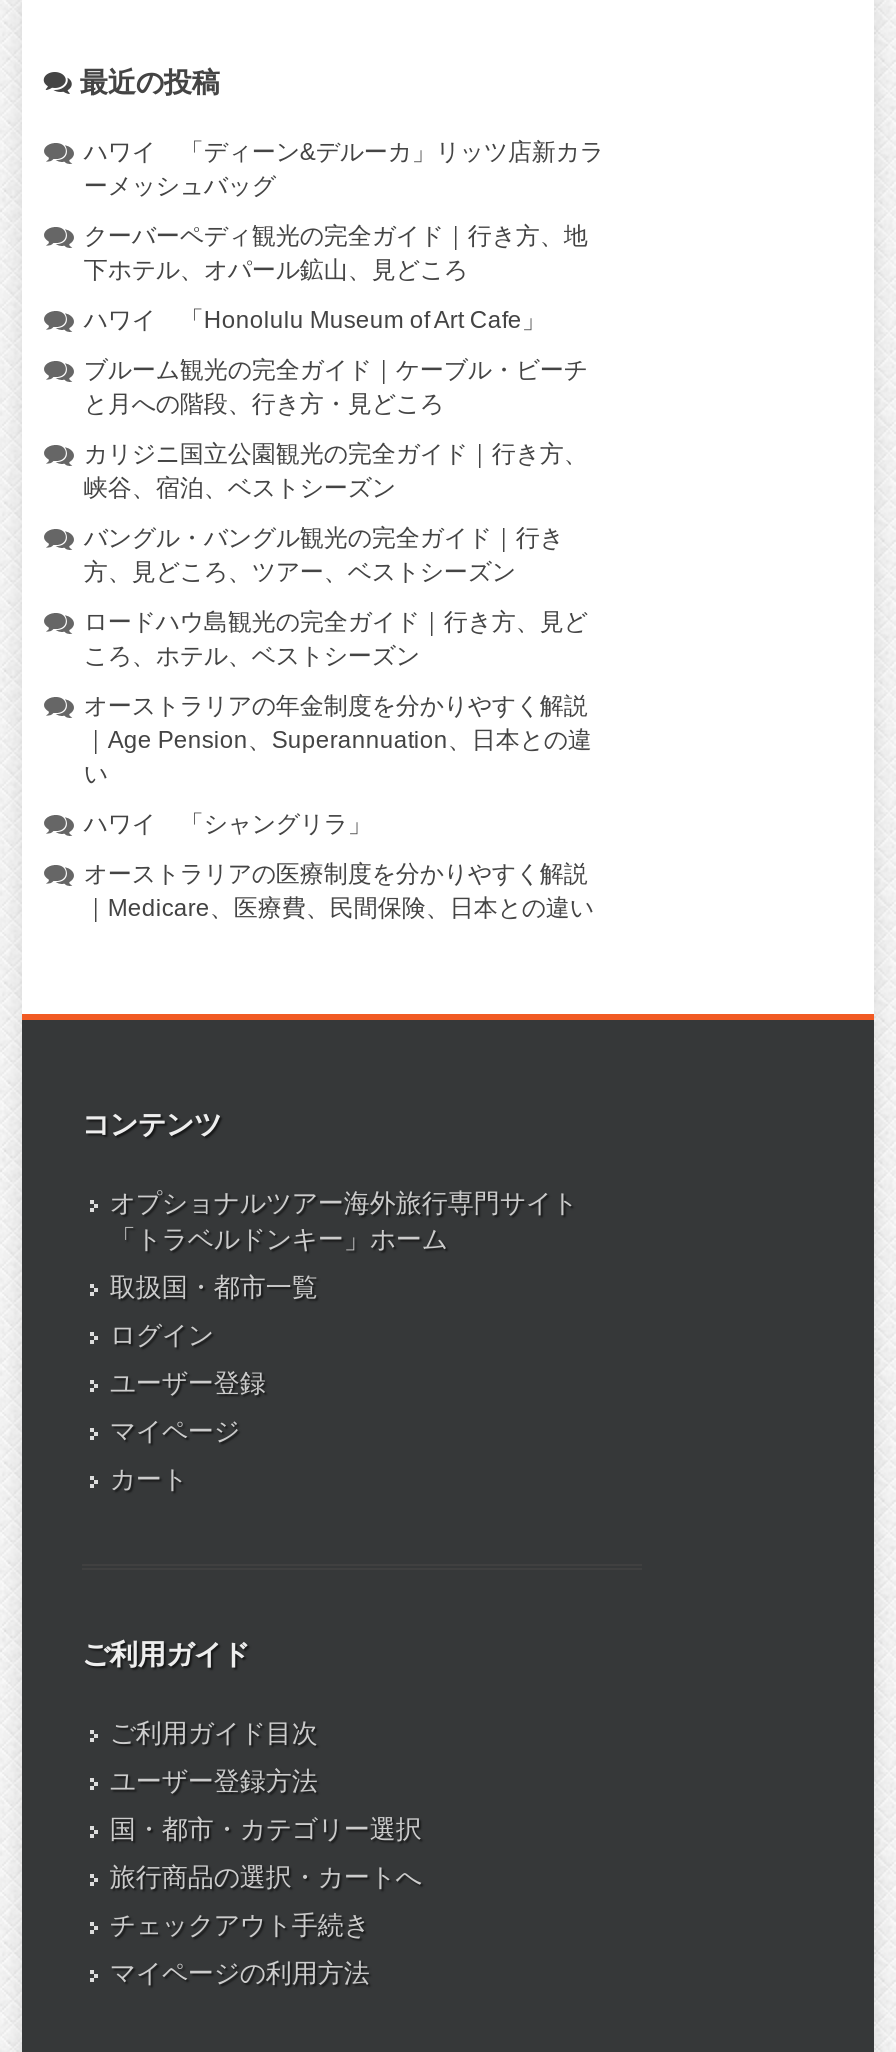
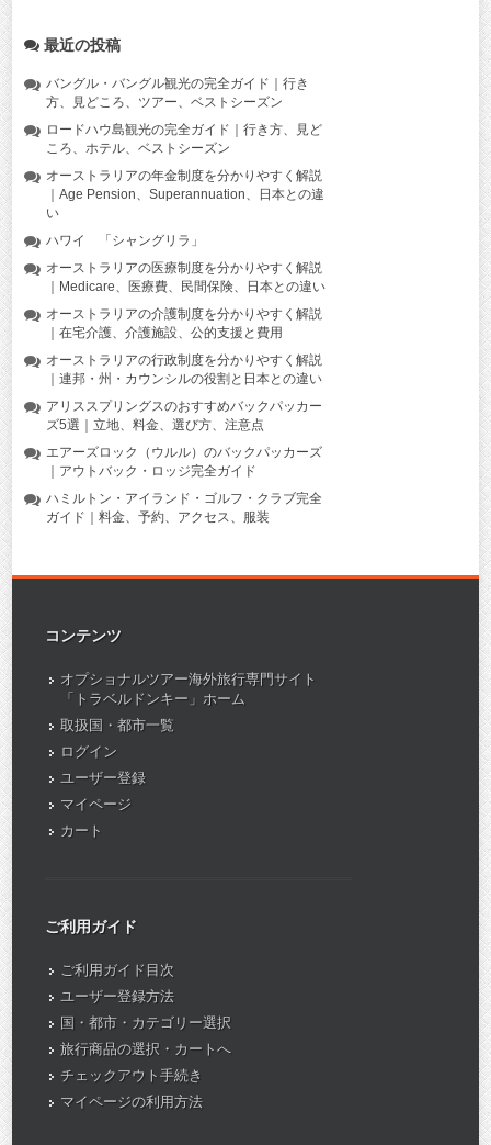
[84,139,604,503] ハワイ 「ディーン&デルーカ」リッツ店新カラ | ーメッシュバッグ | クーバーペディ観光の完全ガイド｜行き方、地 | 下ホテル、オパール鉱山、見どころ | ハワイ 「Honolulu Museum of Art Cafe」 | ブルーム観光の完全ガイド｜ケーブル・ビーチ | と月への階段、行き方・見どころ | カリジニ国立公園観光の完全ガイド｜行き方、 | 峡谷、宿泊、ベストシーズン -> none
moved [84,525,594,923] -> [46,76,325,295]: バングル・バングル観光の完全ガイド｜行き | 方、見どころ、ツアー、ベストシーズン | ロードハウ島観光の完全ガイド｜行き方、見ど | ... | オーストラリアの医療制度を分かりやすく解説 | ｜Medicare、医療費、民間保険、日本との違い
none -> [46,307,322,525] オーストラリアの介護制度を分かりやすく解説 | ｜在宅介護、介護施設、公的支援と費用 | オーストラリアの行政制度を分かりやすく解説 | ｜連邦・州・カウンシルの役割と日本との違い | アリススプリングスのおすすめバックパッカー | ズ5選｜立地、料金、選び方、注意点 | エアーズロック（ウルル）のバックパッカーズ | ｜アウトバック・ロッジ完全ガイド | ハミルトン・アイランド・ゴルフ・クラブ完全 | ガイド｜料金、予約、アクセス、服装

